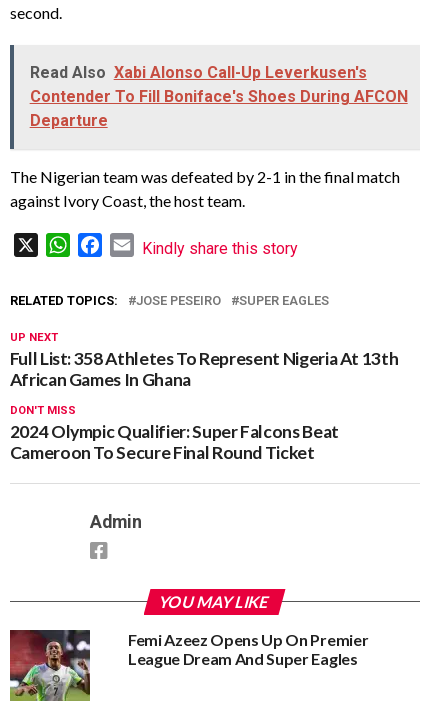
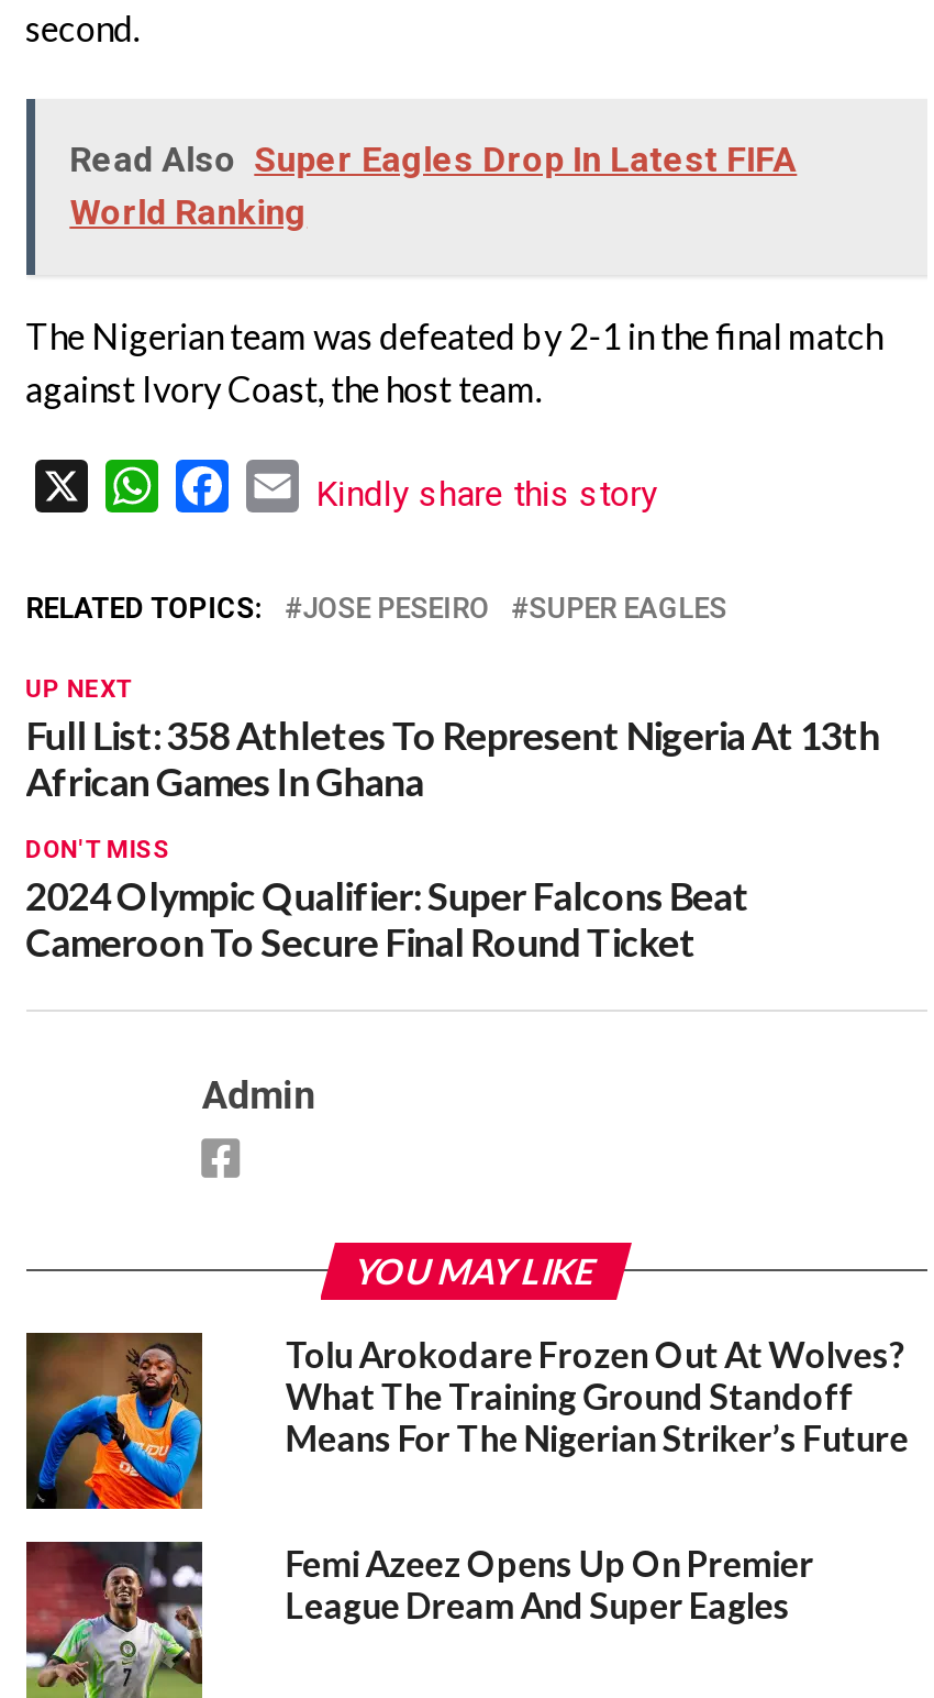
[30,63,408,130] Read Also Xabi Alonso Call-Up Leverkusen's | Contender To Fill Boniface's Shoes During AFCON | Departure -> [70,139,797,233] Read Also Super Eagles Drop In Latest FIFA | World Ranking
moved [10,167,400,611] -> [26,315,883,1291]: The Nigerian team was defeated by 2-1 in the final match | against Ivory Coast, the host team. | RELATED TOPICS: | ... | Admin | YOU MAY LIKE
none -> [24,1333,909,1511] [image] | Tolu Arokodare Frozen Out At Wolves? | What The Training Ground Standoff | Means For The Nigerian Striker’s Future

